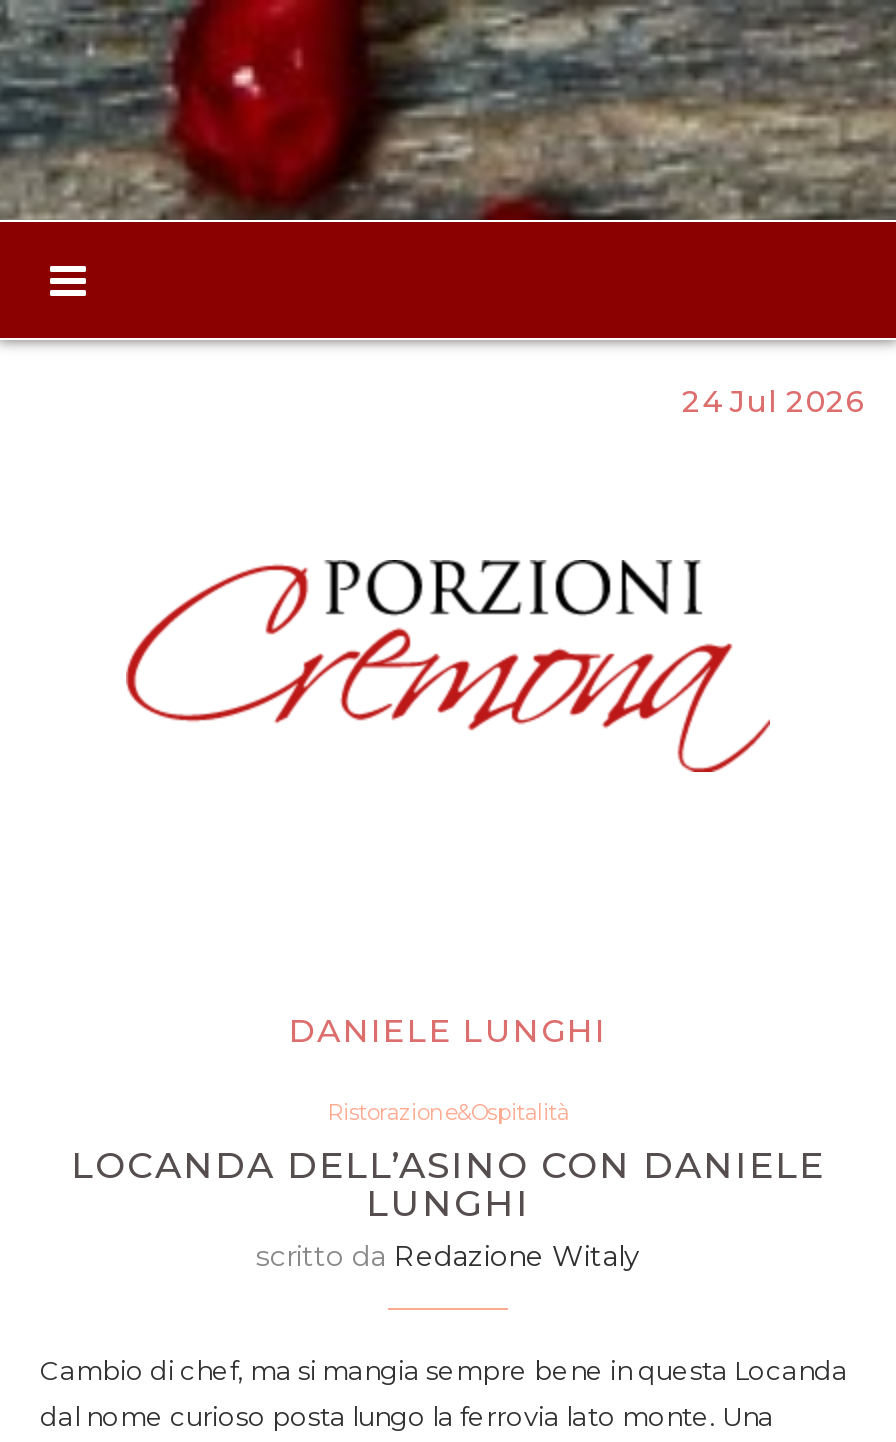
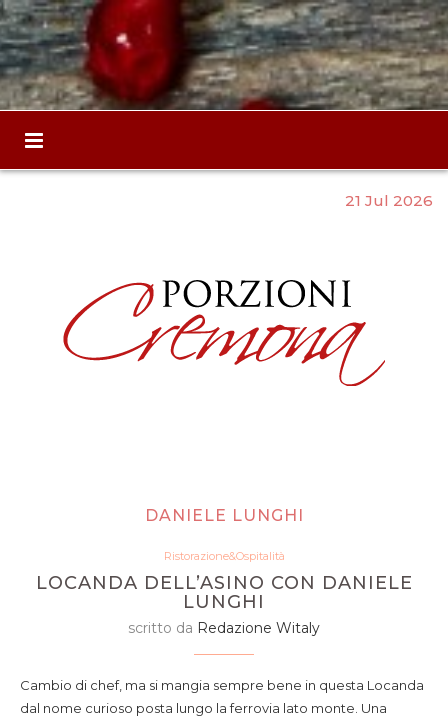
[682,382,866,420] 24 Jul 2026 -> [345,191,433,210] 21 Jul 2026

